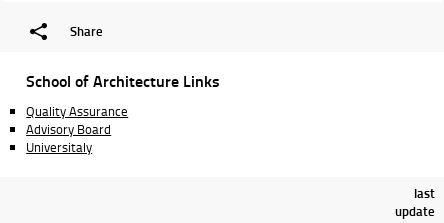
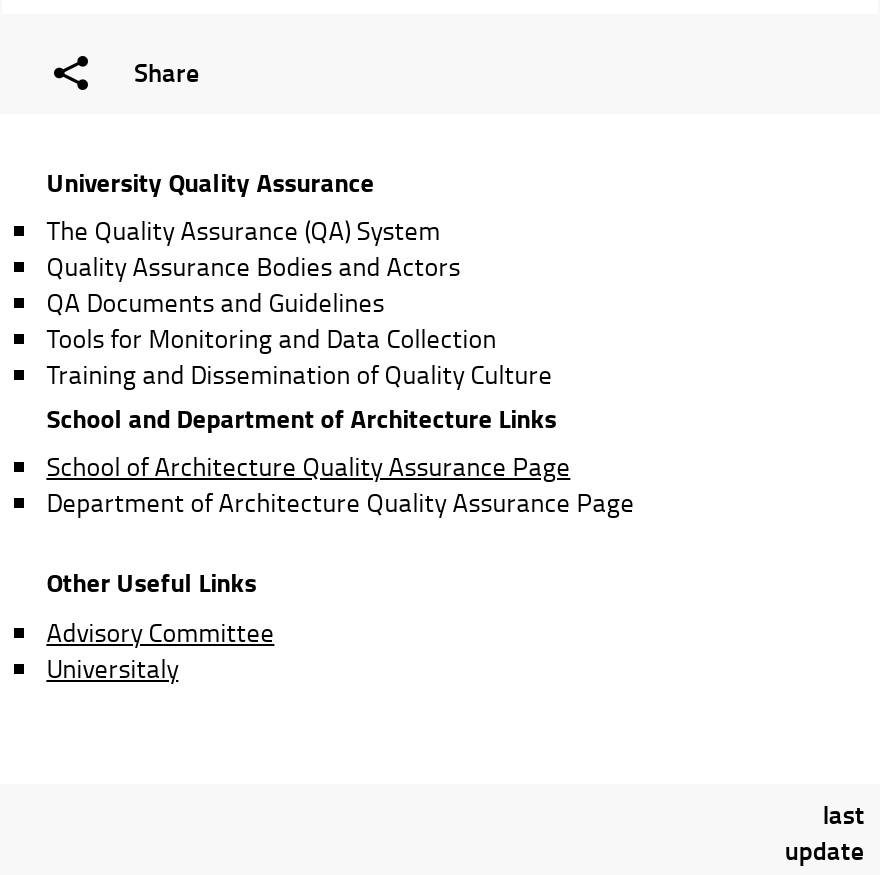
[26,69,220,138] School of Architecture Links | Quality Assurance | Advisory Board -> [46,164,634,650] University Quality Assurance | The Quality Assurance (QA) System | Quality Assurance Bodies and Actors | QA Documents and Guidelines | Tools for Monitoring and Data Collection | Training and Dissemination of Quality Culture | School and Department of Architecture Links | School of Architecture Quality Assurance Page | Department of Architecture Quality Assurance Page | Other Useful Links | Advisory Committee

